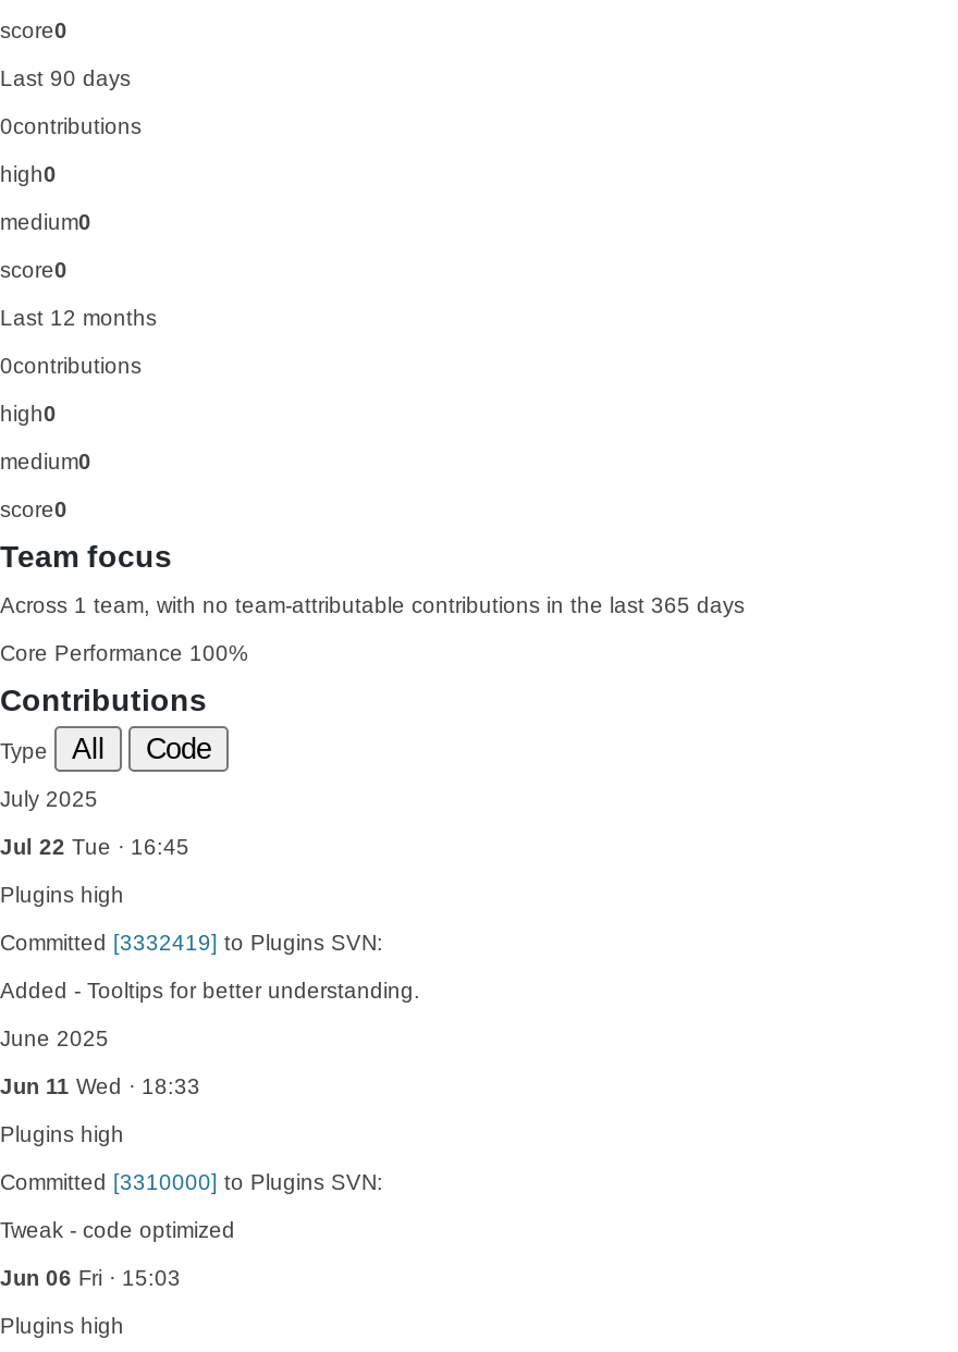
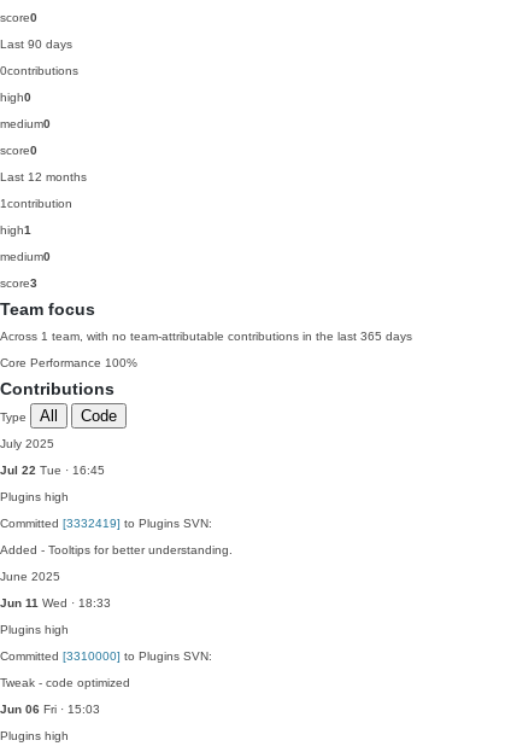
[0,354,142,378] 0contributions -> [0,197,72,210] 1contribution
[0,402,57,426] high0 -> [0,223,31,237] high1
[0,497,67,521] score0 -> [0,276,37,290] score3

